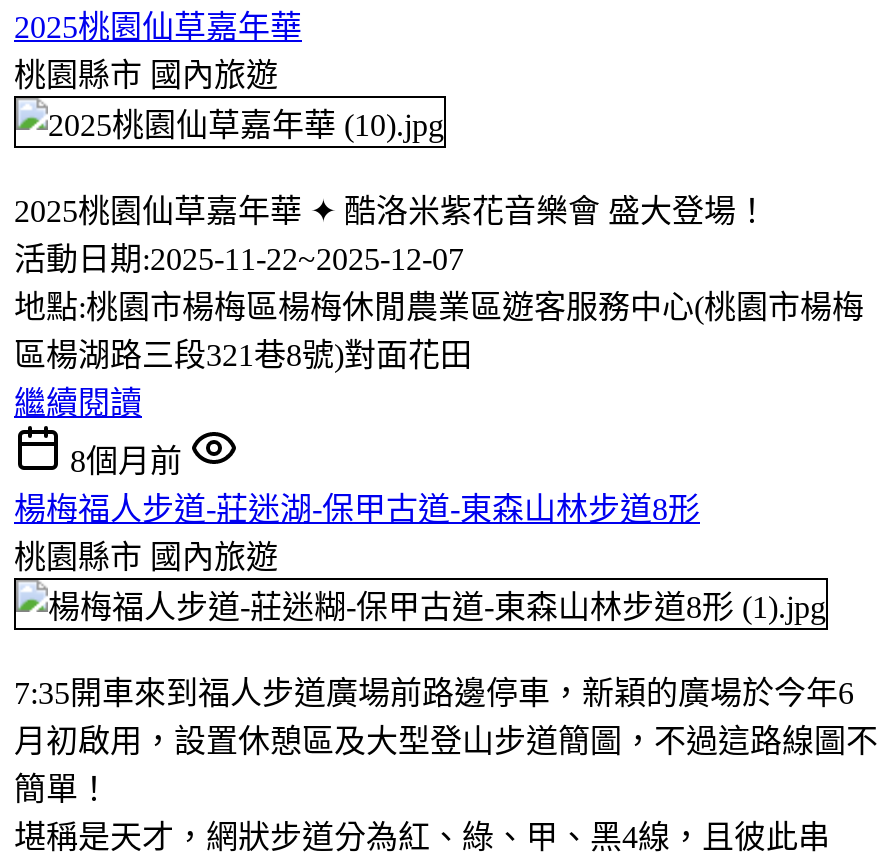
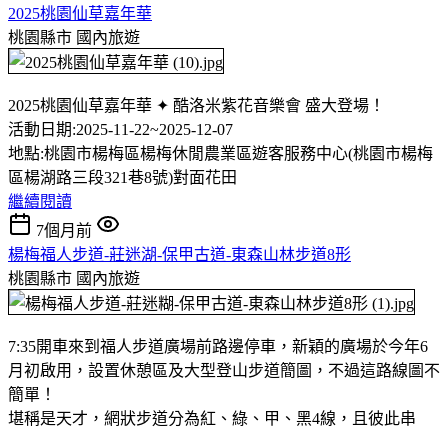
[70,444,182,478] 8個月前 -> [36,222,92,239] 7個月前

